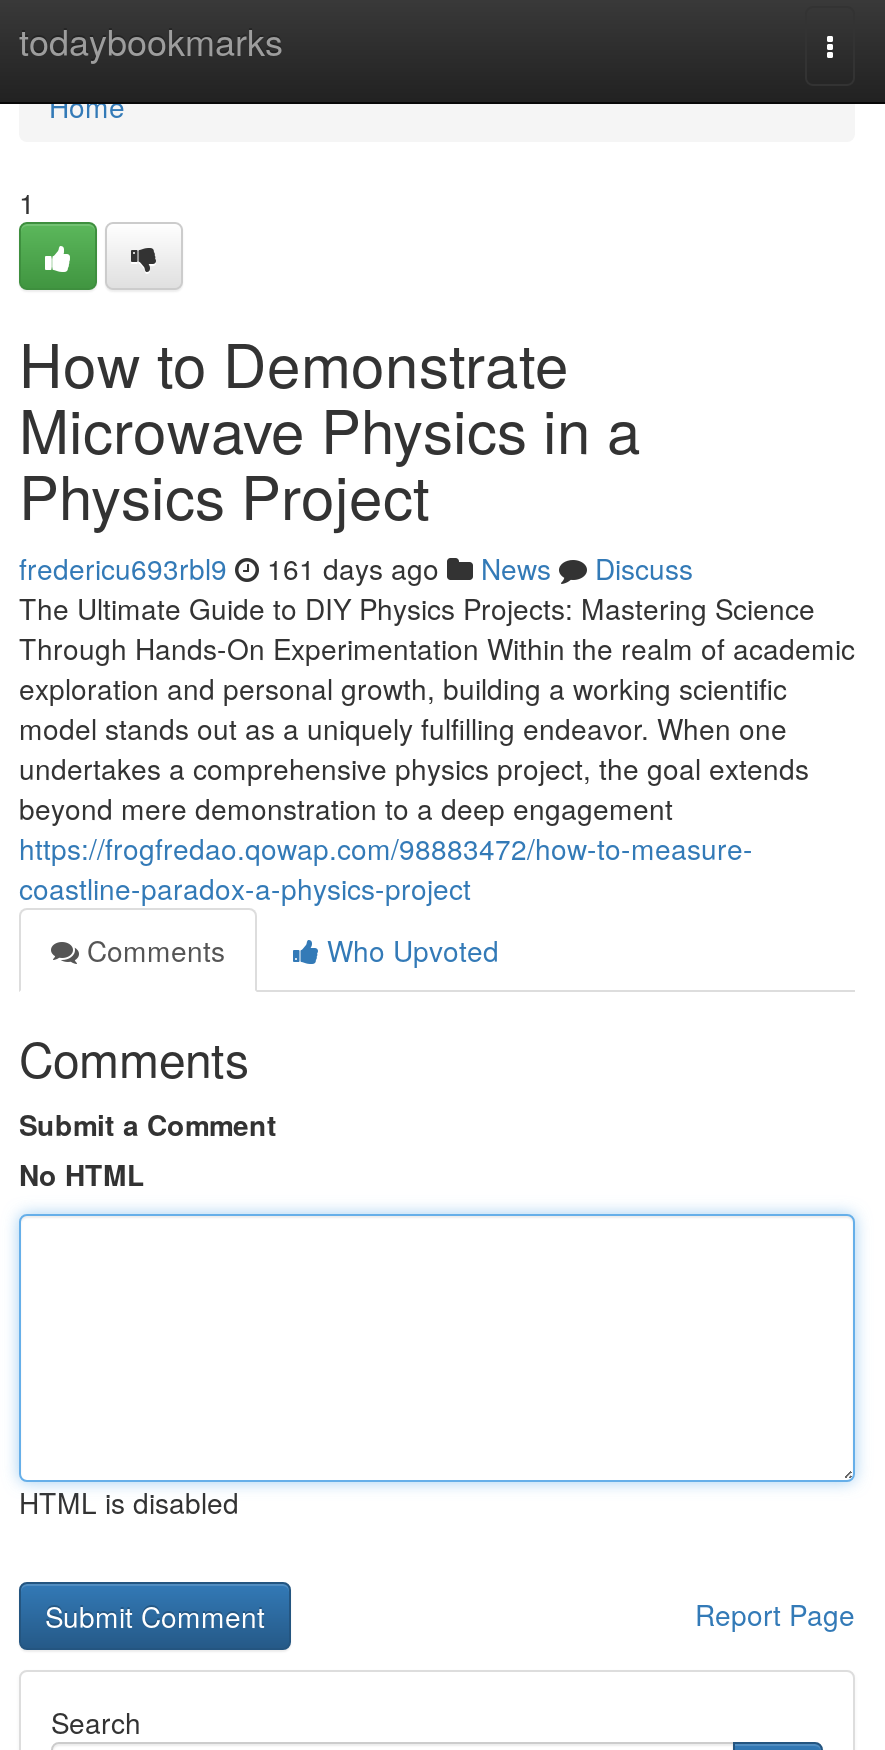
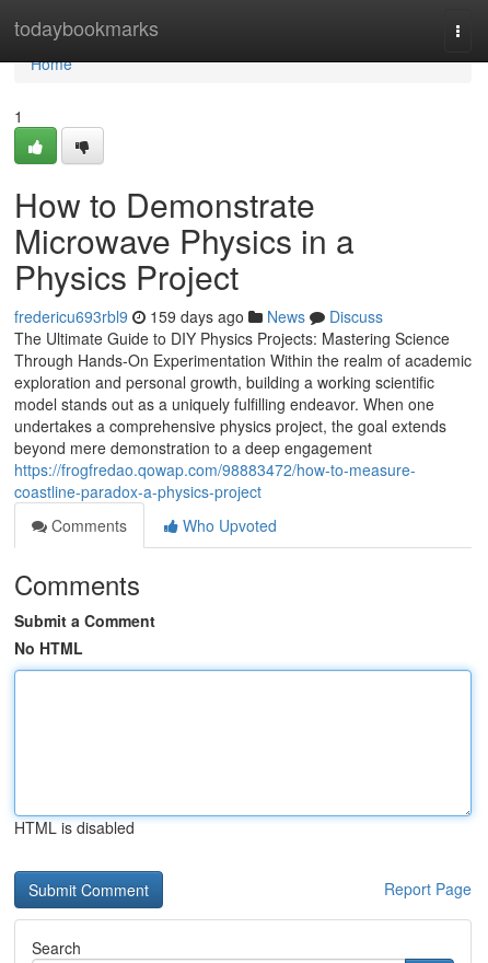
[19,548,693,588] fredericu693rbl9 161 days ago News Discuss -> [14,305,383,327] fredericu693rbl9 159 days ago News Discuss

